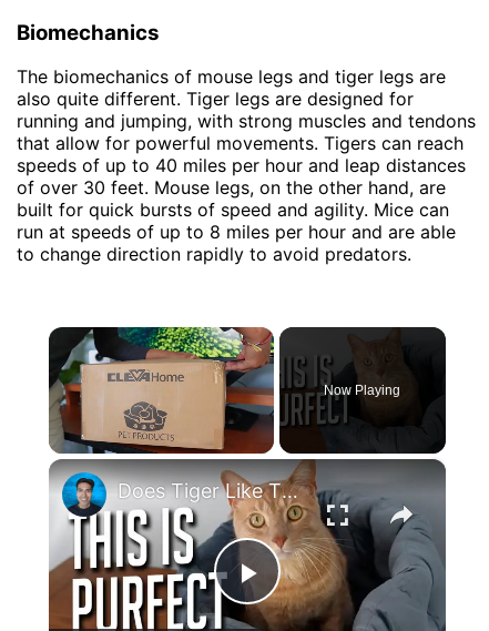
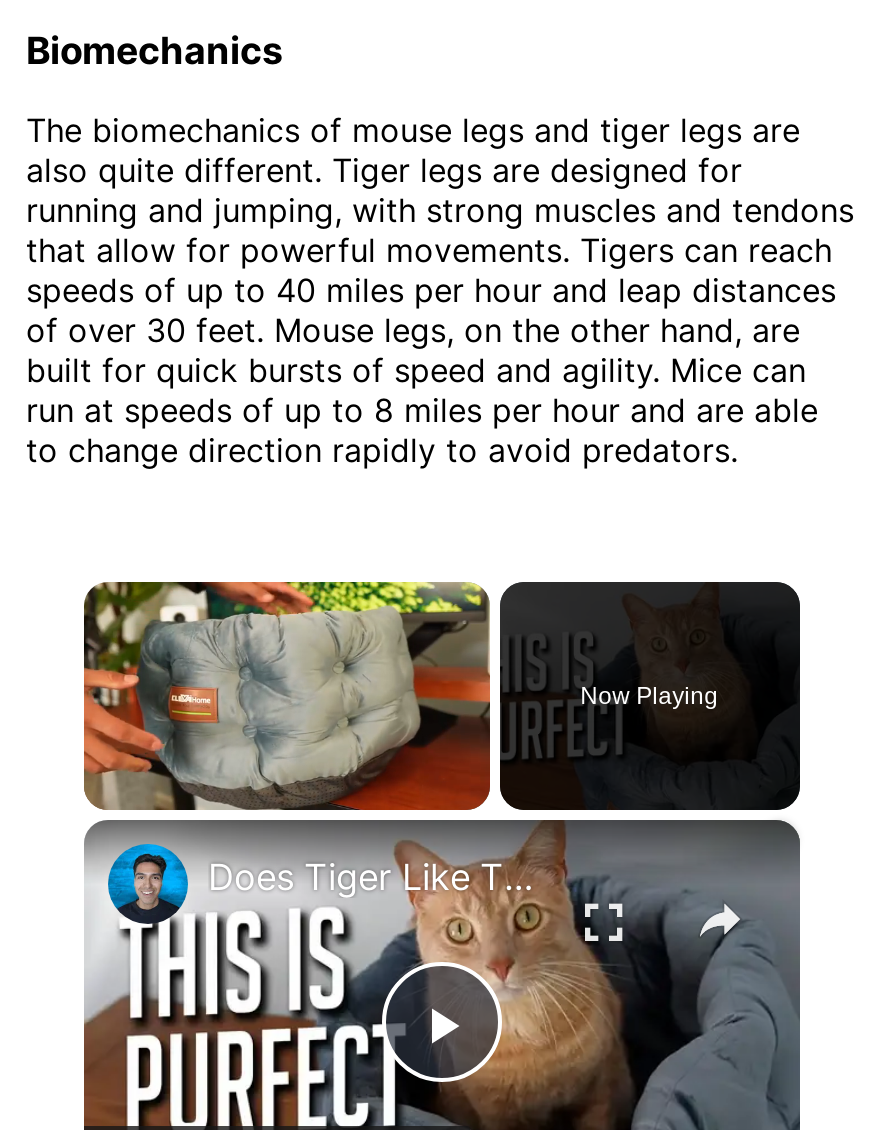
[48,326,275,455] [image] -> [82,580,492,812] [image]

